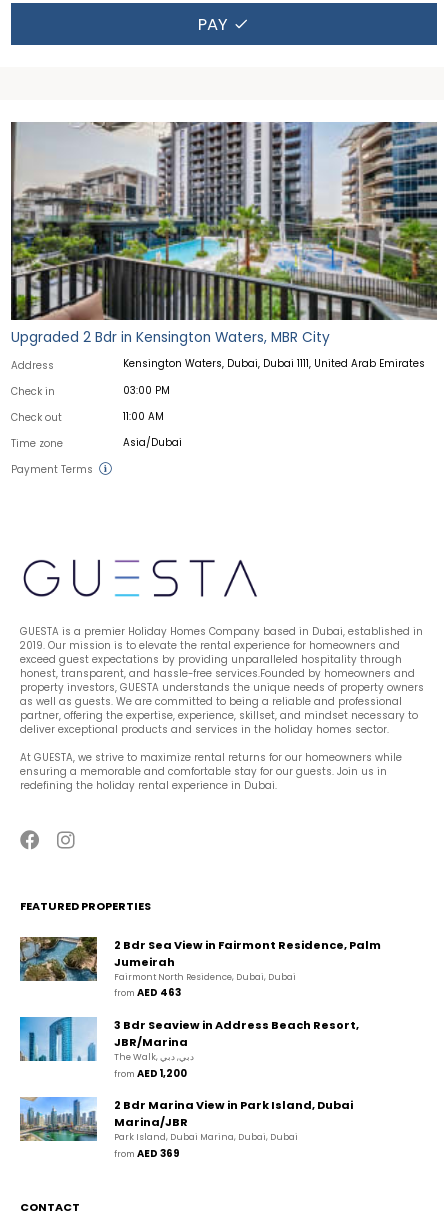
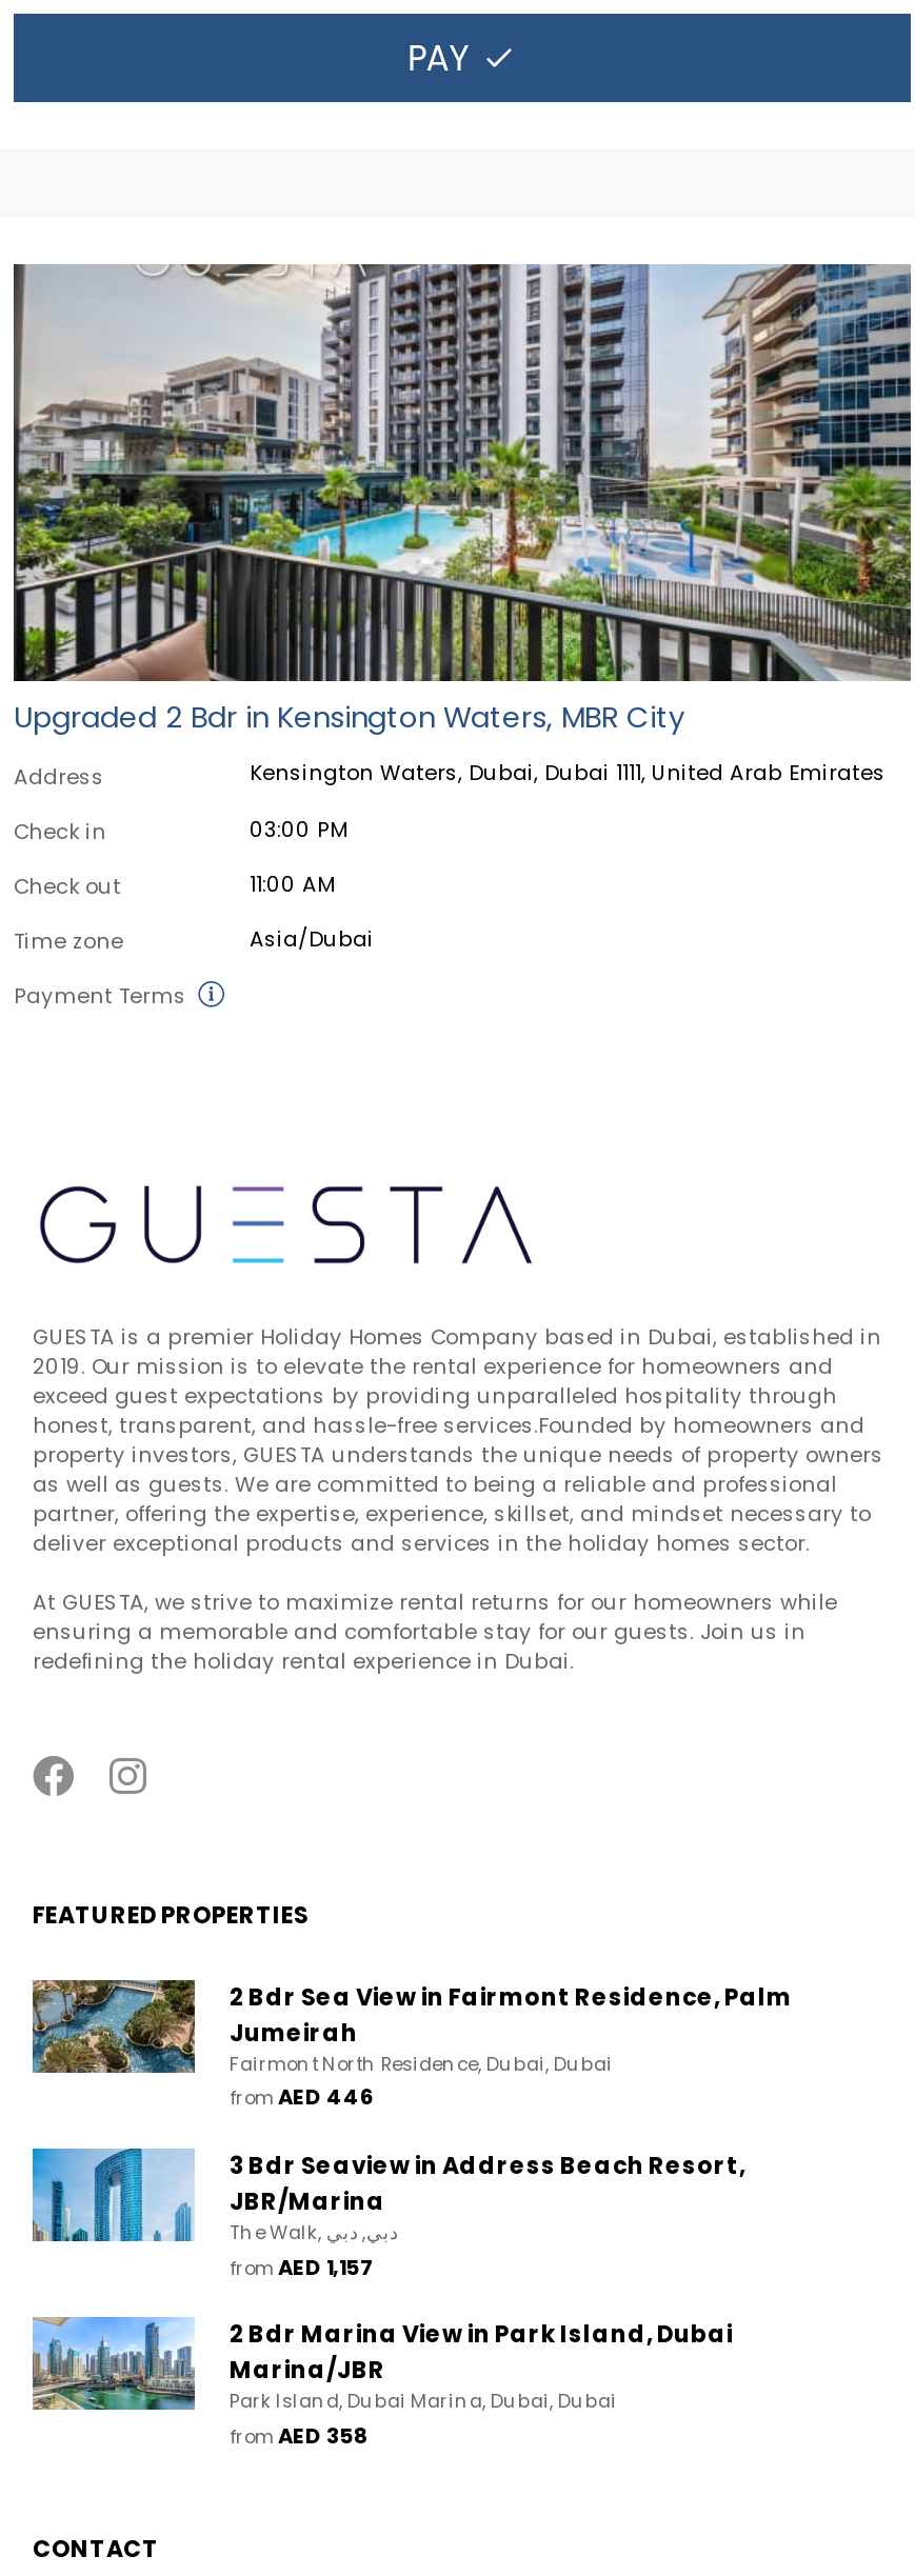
[113,986,180,999] from AED 463 -> [230,2084,375,2112] from AED 446
[113,1067,186,1080] from AED 1,200 -> [230,2253,375,2281] from AED 1,157
[113,1147,179,1160] from AED 369 -> [230,2422,369,2450] from AED 358

